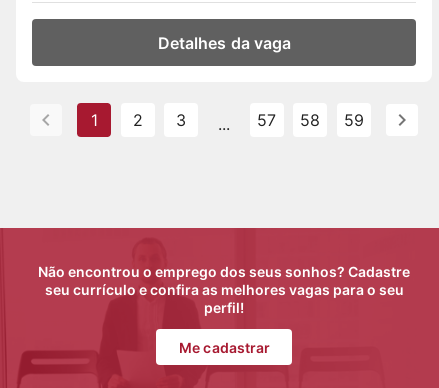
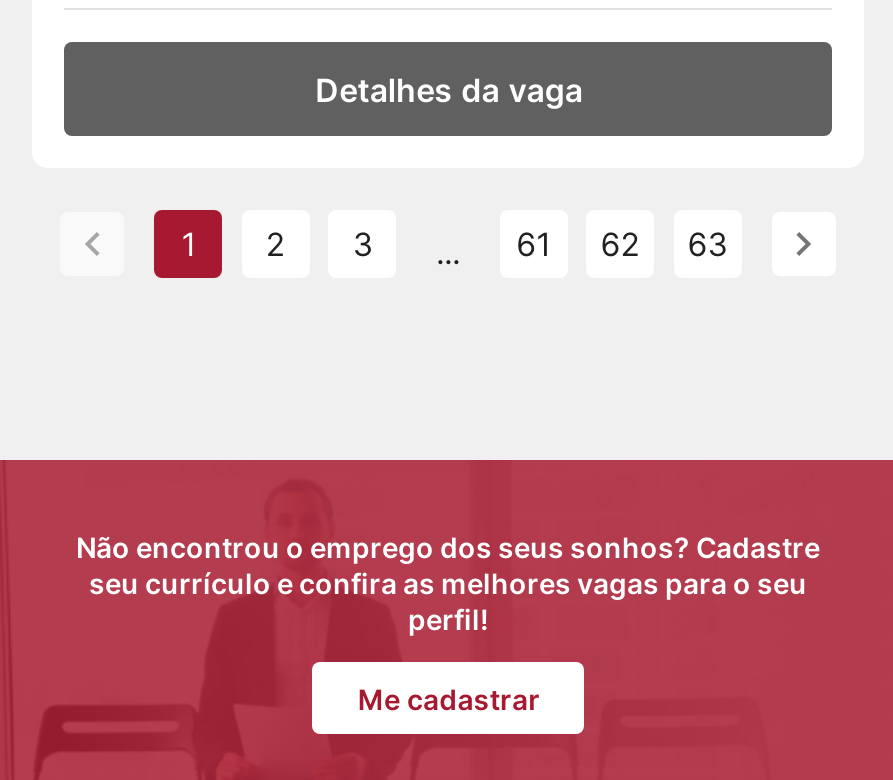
[257,110,276,130] 57 -> [516,224,550,264] 61
[300,110,320,130] 58 -> [600,224,640,264] 62
[344,110,364,130] 59 -> [688,224,728,264] 63

